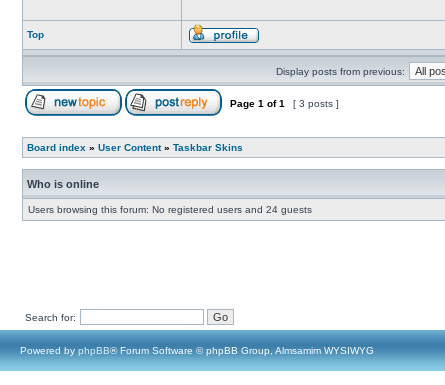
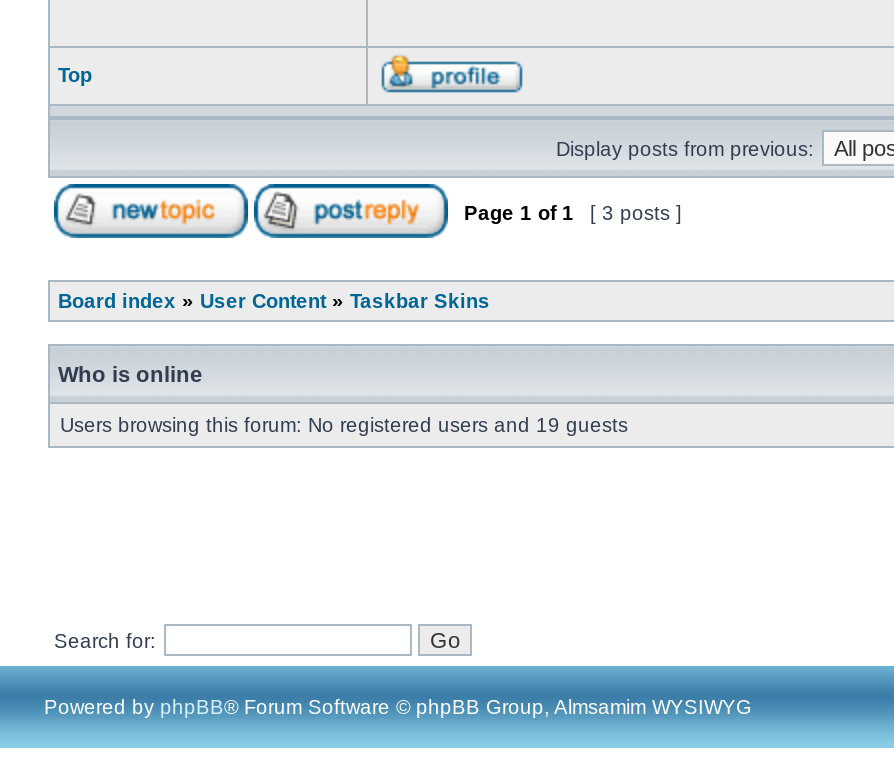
[28,204,312,215] Users browsing this forum: No registered users and 24 guests -> [60,414,628,436] Users browsing this forum: No registered users and 19 guests

